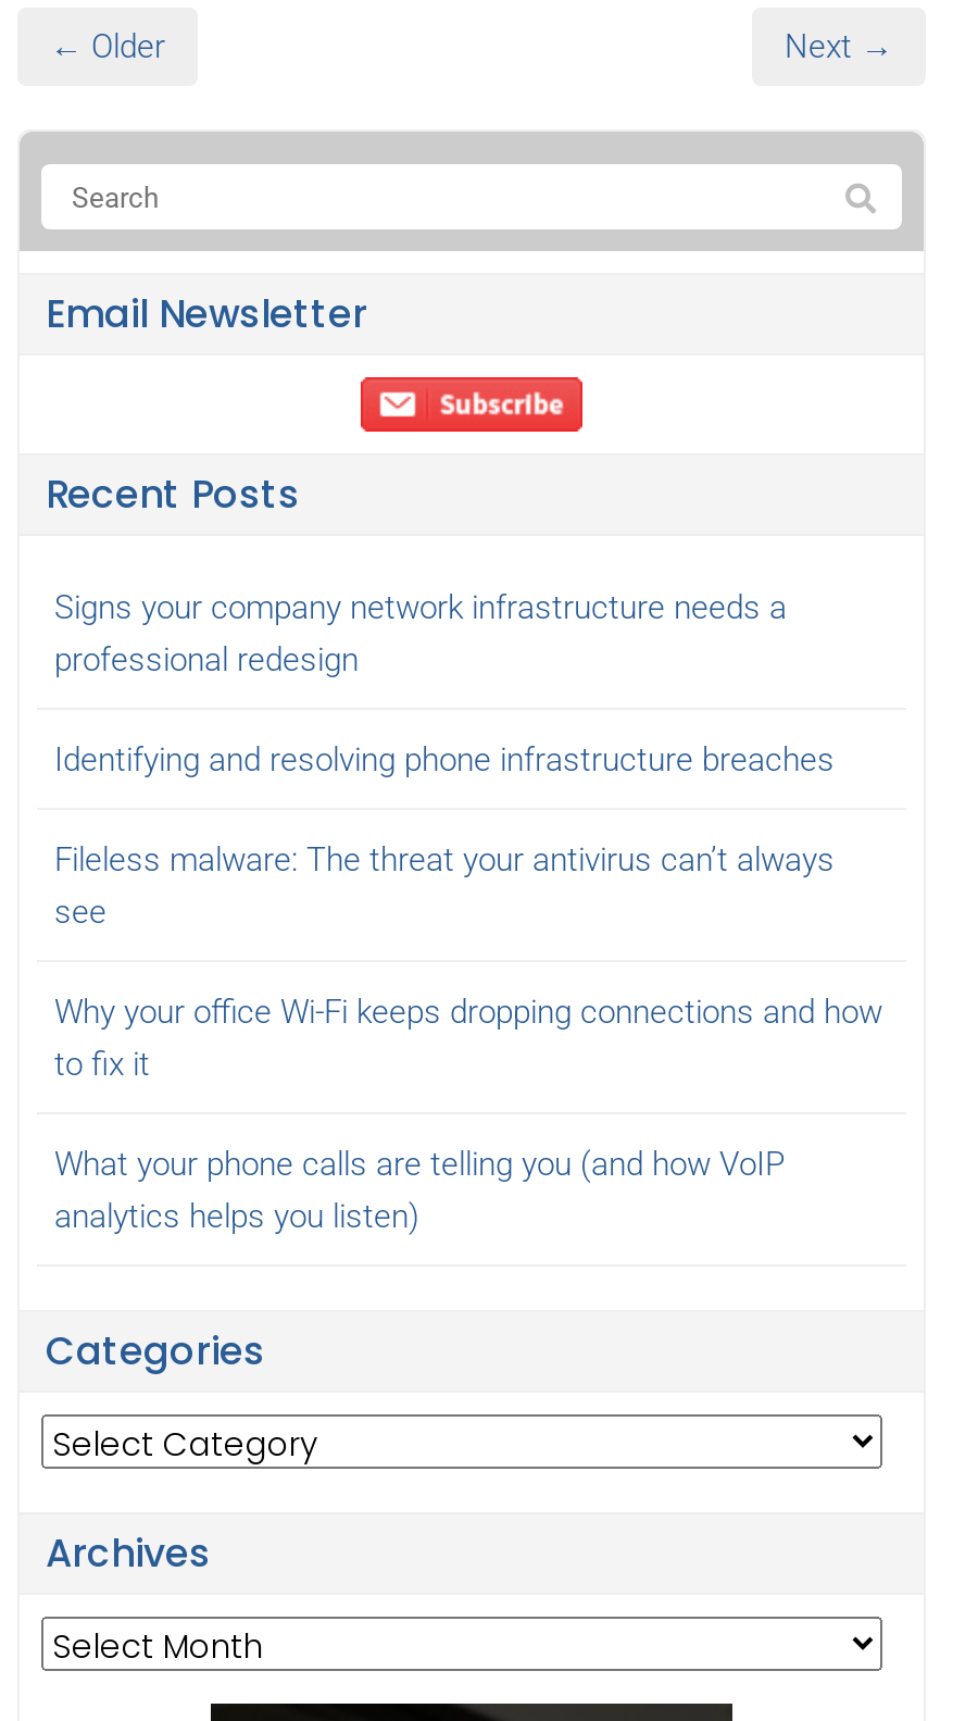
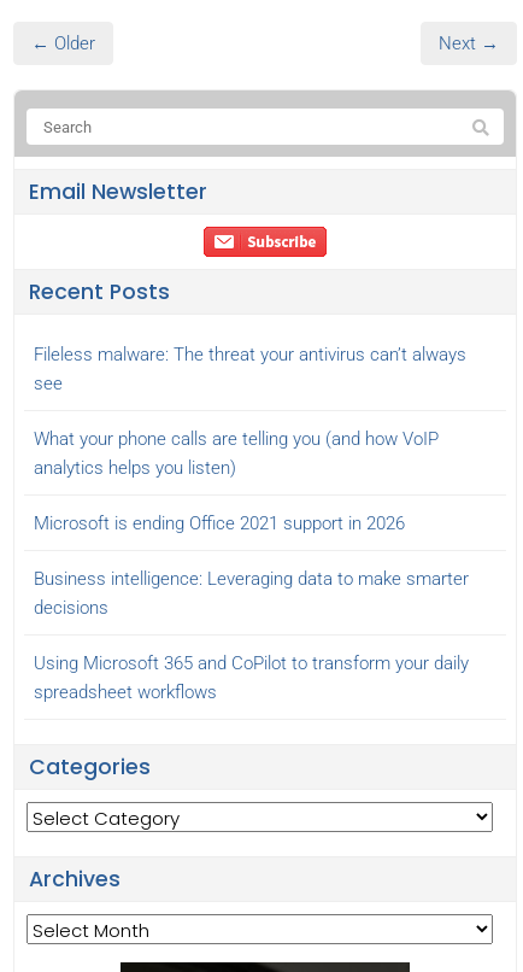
[54,588,835,780] Signs your company network infrastructure needs a | professional redesign | Identifying and resolving phone infrastructure breaches -> none
moved [54,840,835,932] -> [34,344,466,394]: Fileless malware: The threat your antivirus can’t always | see
[54,993,882,1084] Why your office Wi-Fi keeps dropping connections and how | to fix it -> none
moved [54,1145,785,1236] -> [34,428,439,479]: What your phone calls are telling you (and how VoIP | analytics helps you listen)
none -> [34,513,469,703] Microsoft is ending Office 2021 support in 2026 | Business intelligence: Leveraging data to make smarter | decisions | Using Microsoft 365 and CoPilot to transform your daily | spreadsheet workflows

